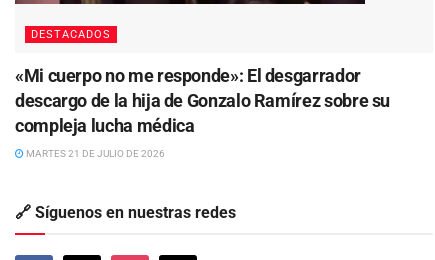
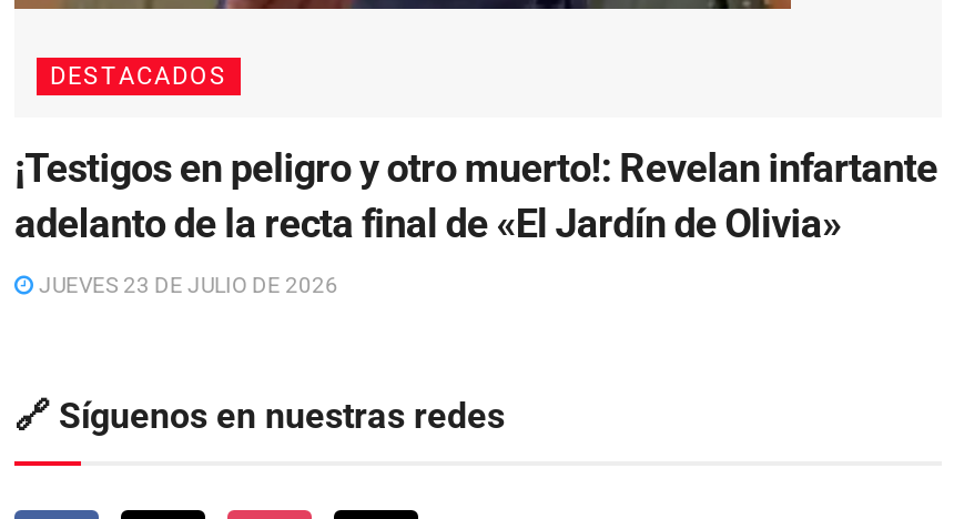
[15,65,390,136] «Mi cuerpo no me responde»: El desgarrador | descargo de la hija de Gonzalo Ramírez sobre su | compleja lucha médica -> [14,144,938,246] ¡Testigos en peligro y otro muerto!: Revelan infartante | adelanto de la recta final de «El Jardín de Olivia»
[24,148,165,159] MARTES 21 DE JULIO DE 2026 -> [34,273,338,297] JUEVES 23 DE JULIO DE 2026

